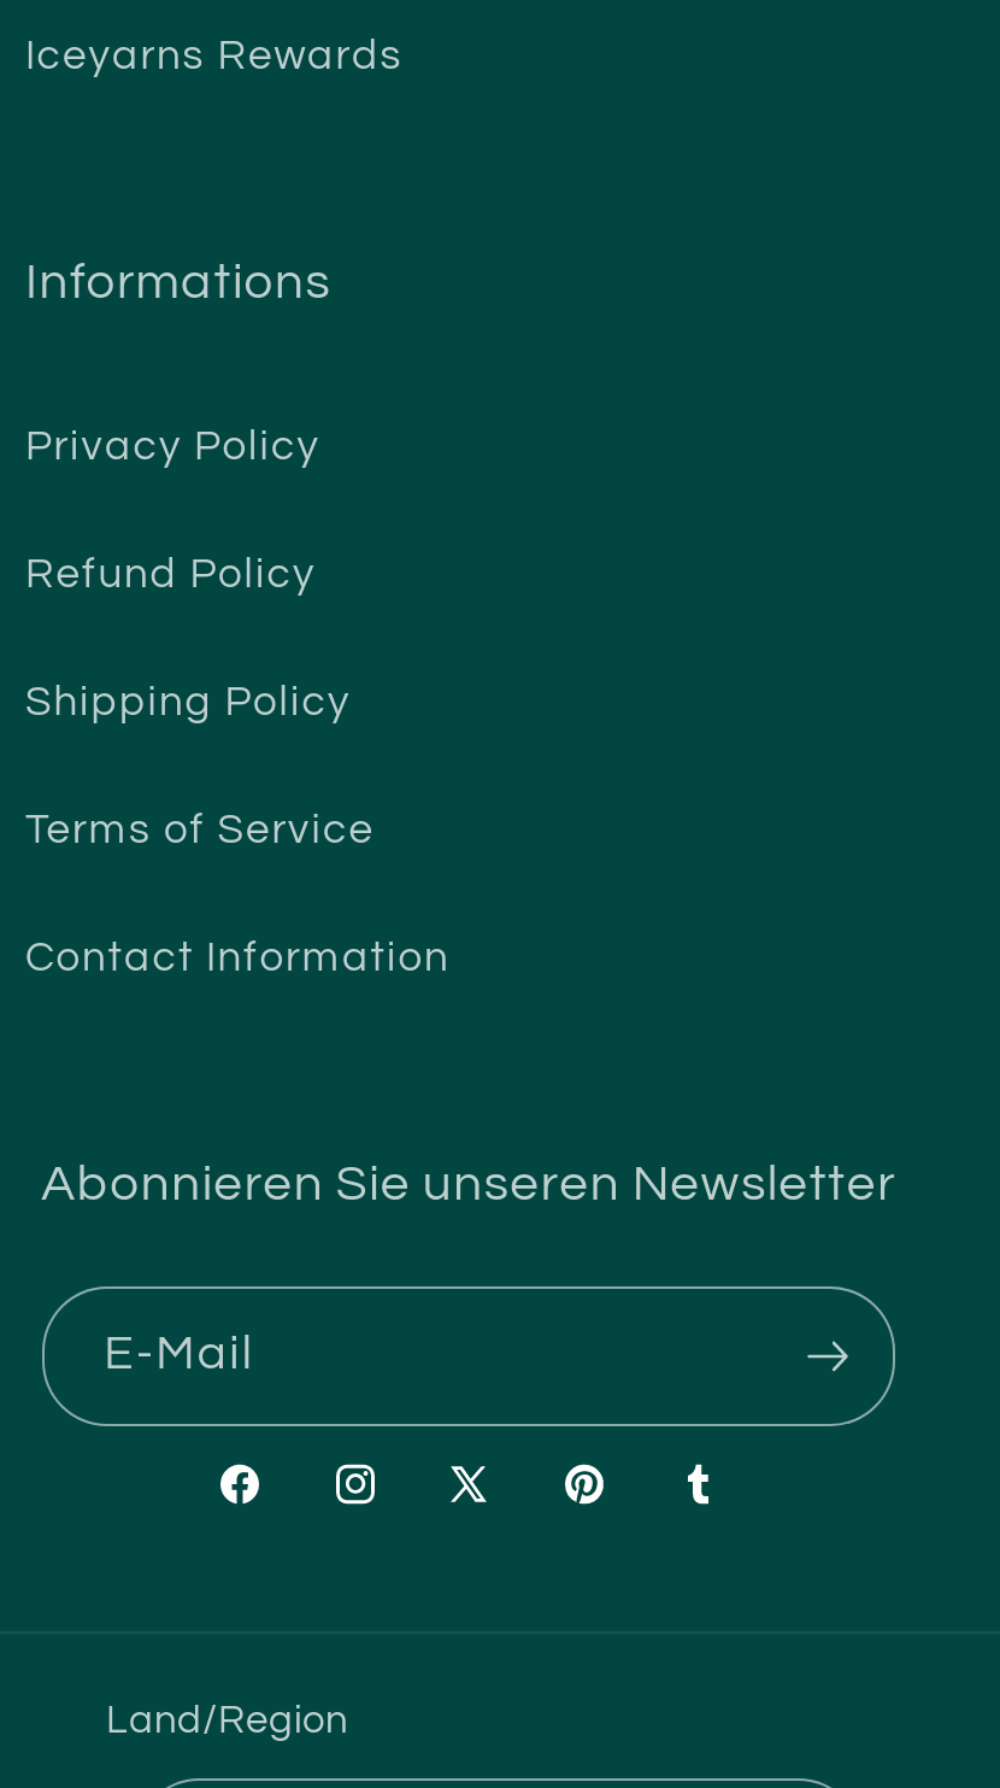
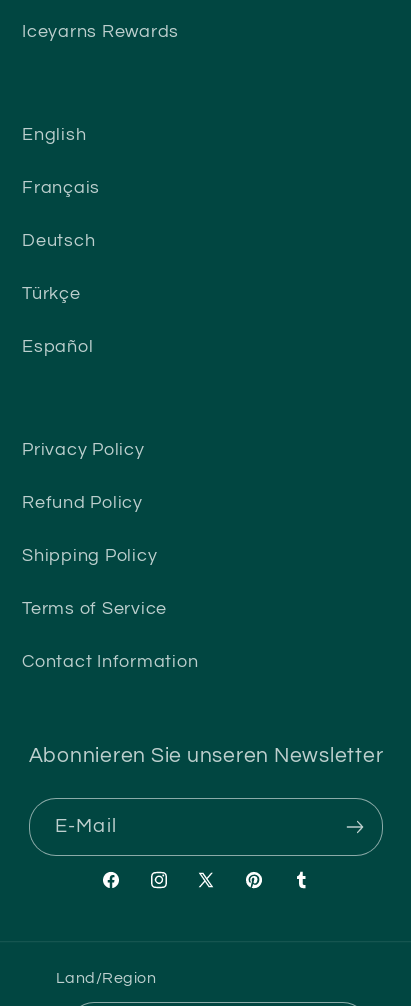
[25,257,331,307] Informations -> [22,126,100,356] English | Français | Deutsch | Türkçe | Español

